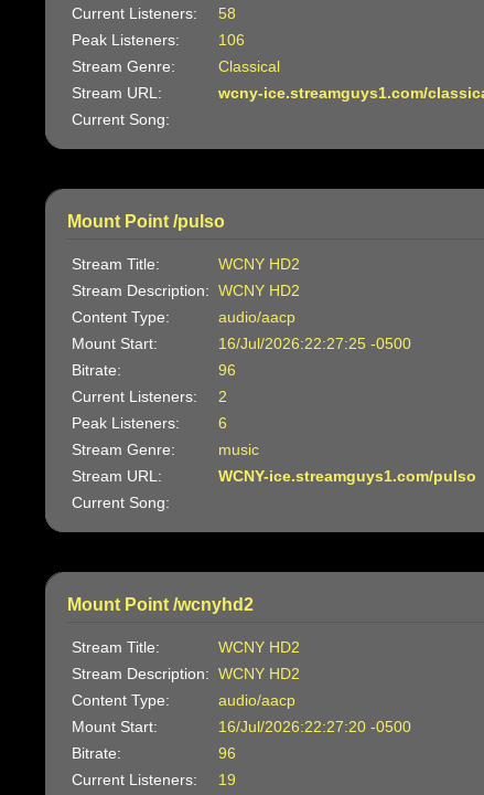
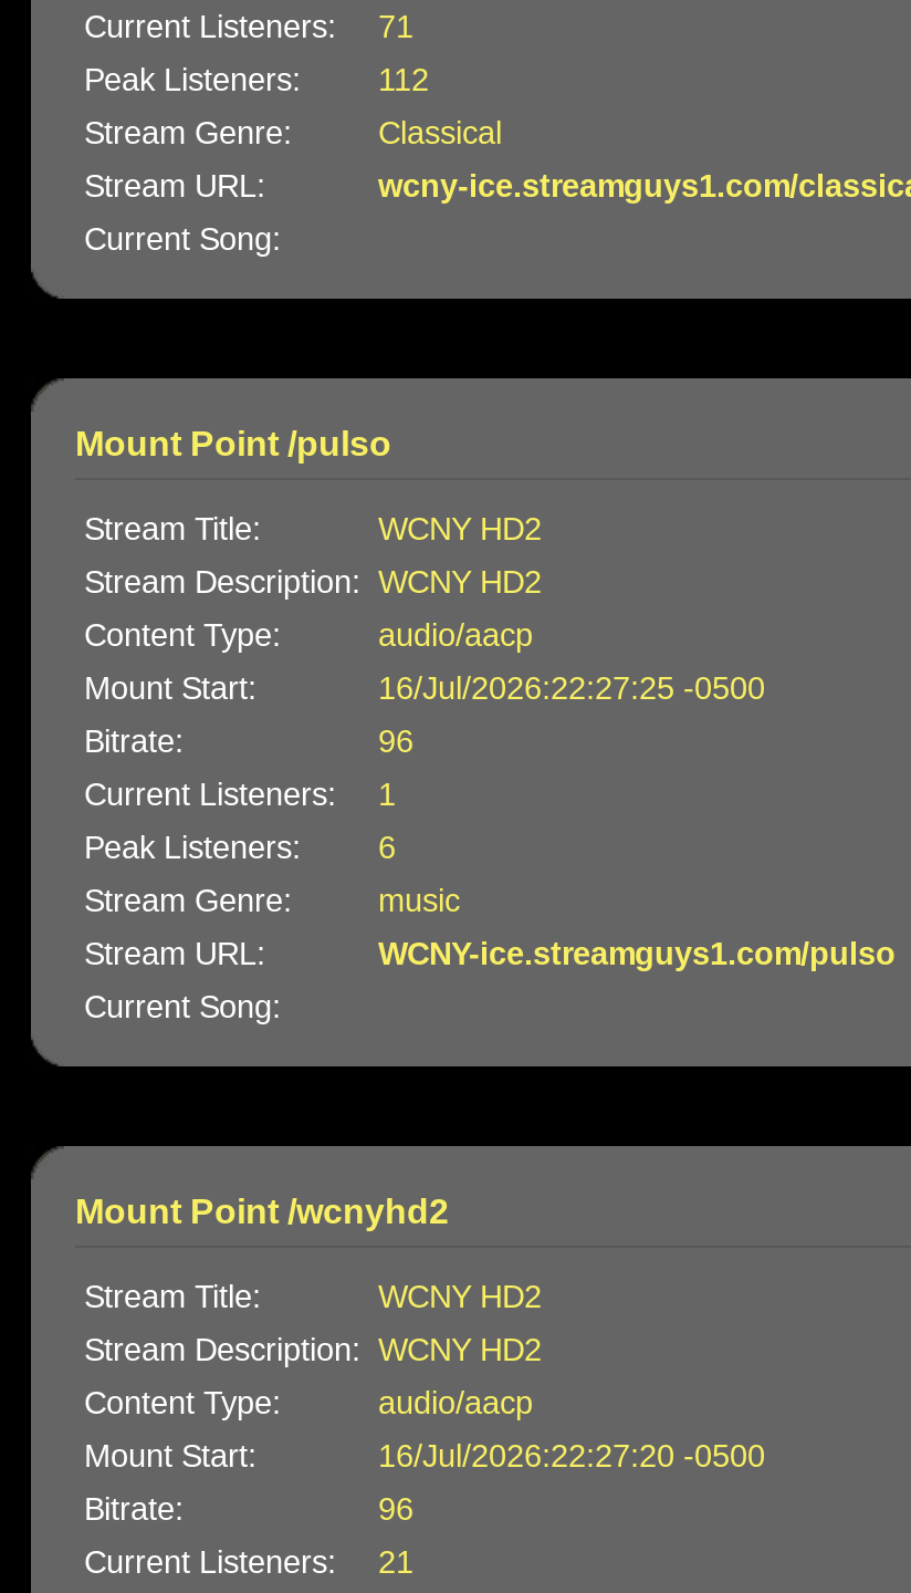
[72,4,236,22] Current Listeners: 58 -> [84,9,413,44] Current Listeners: 71
[218,31,245,49] 106 -> [378,62,429,97] 112
[72,388,227,405] Current Listeners: 2 -> [84,777,396,812] Current Listeners: 1
[72,771,236,788] Current Listeners: 19 -> [84,1544,413,1580] Current Listeners: 21

